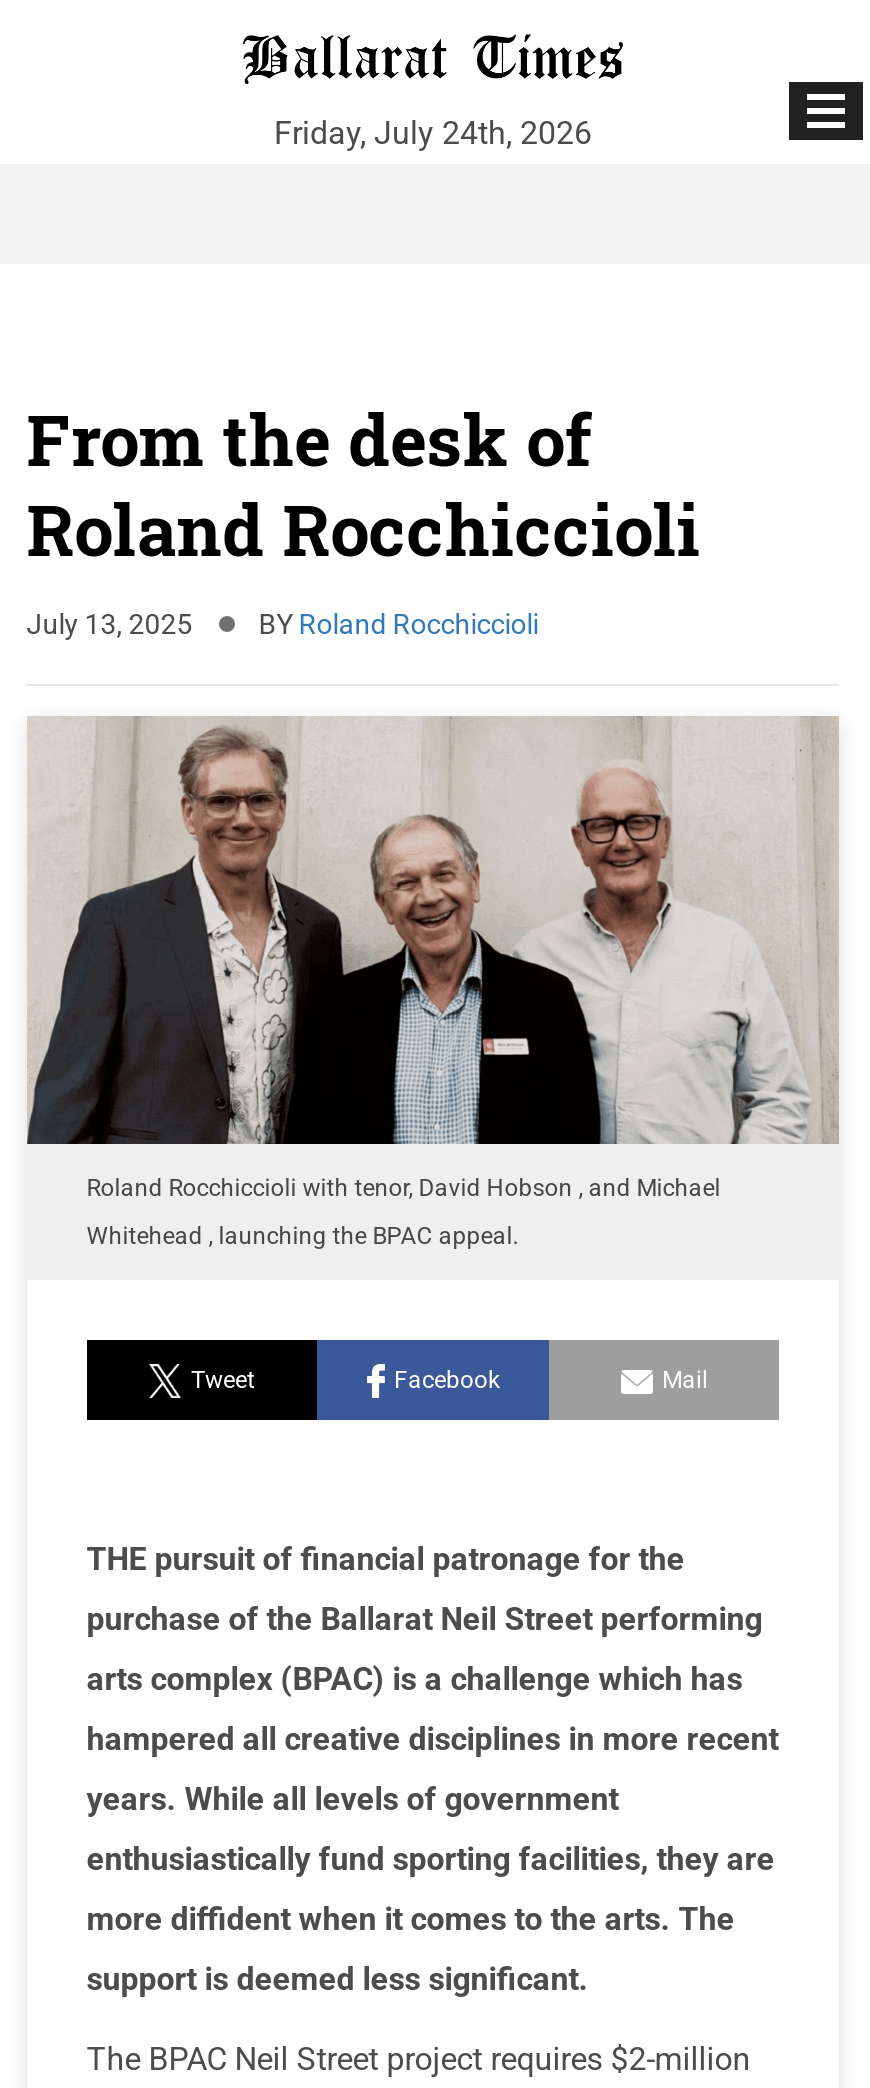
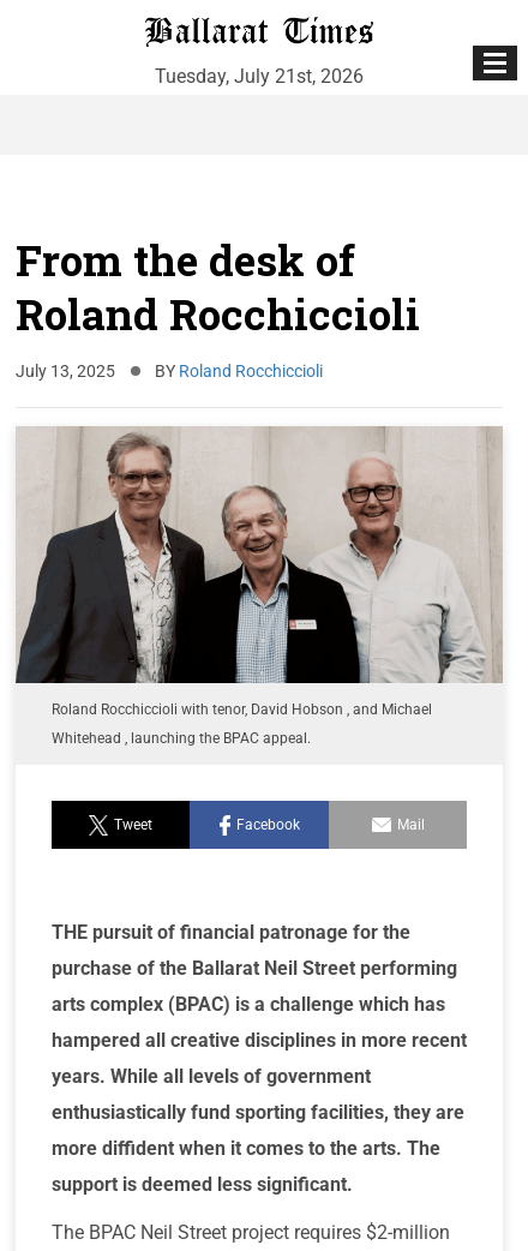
[274,114,592,152] Friday, July 24th, 2026 -> [155,65,364,88] Tuesday, July 21st, 2026

